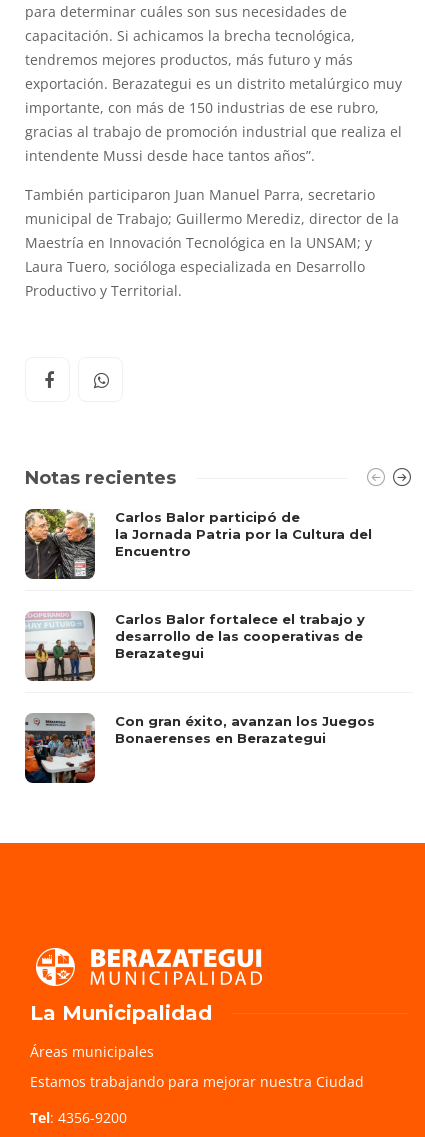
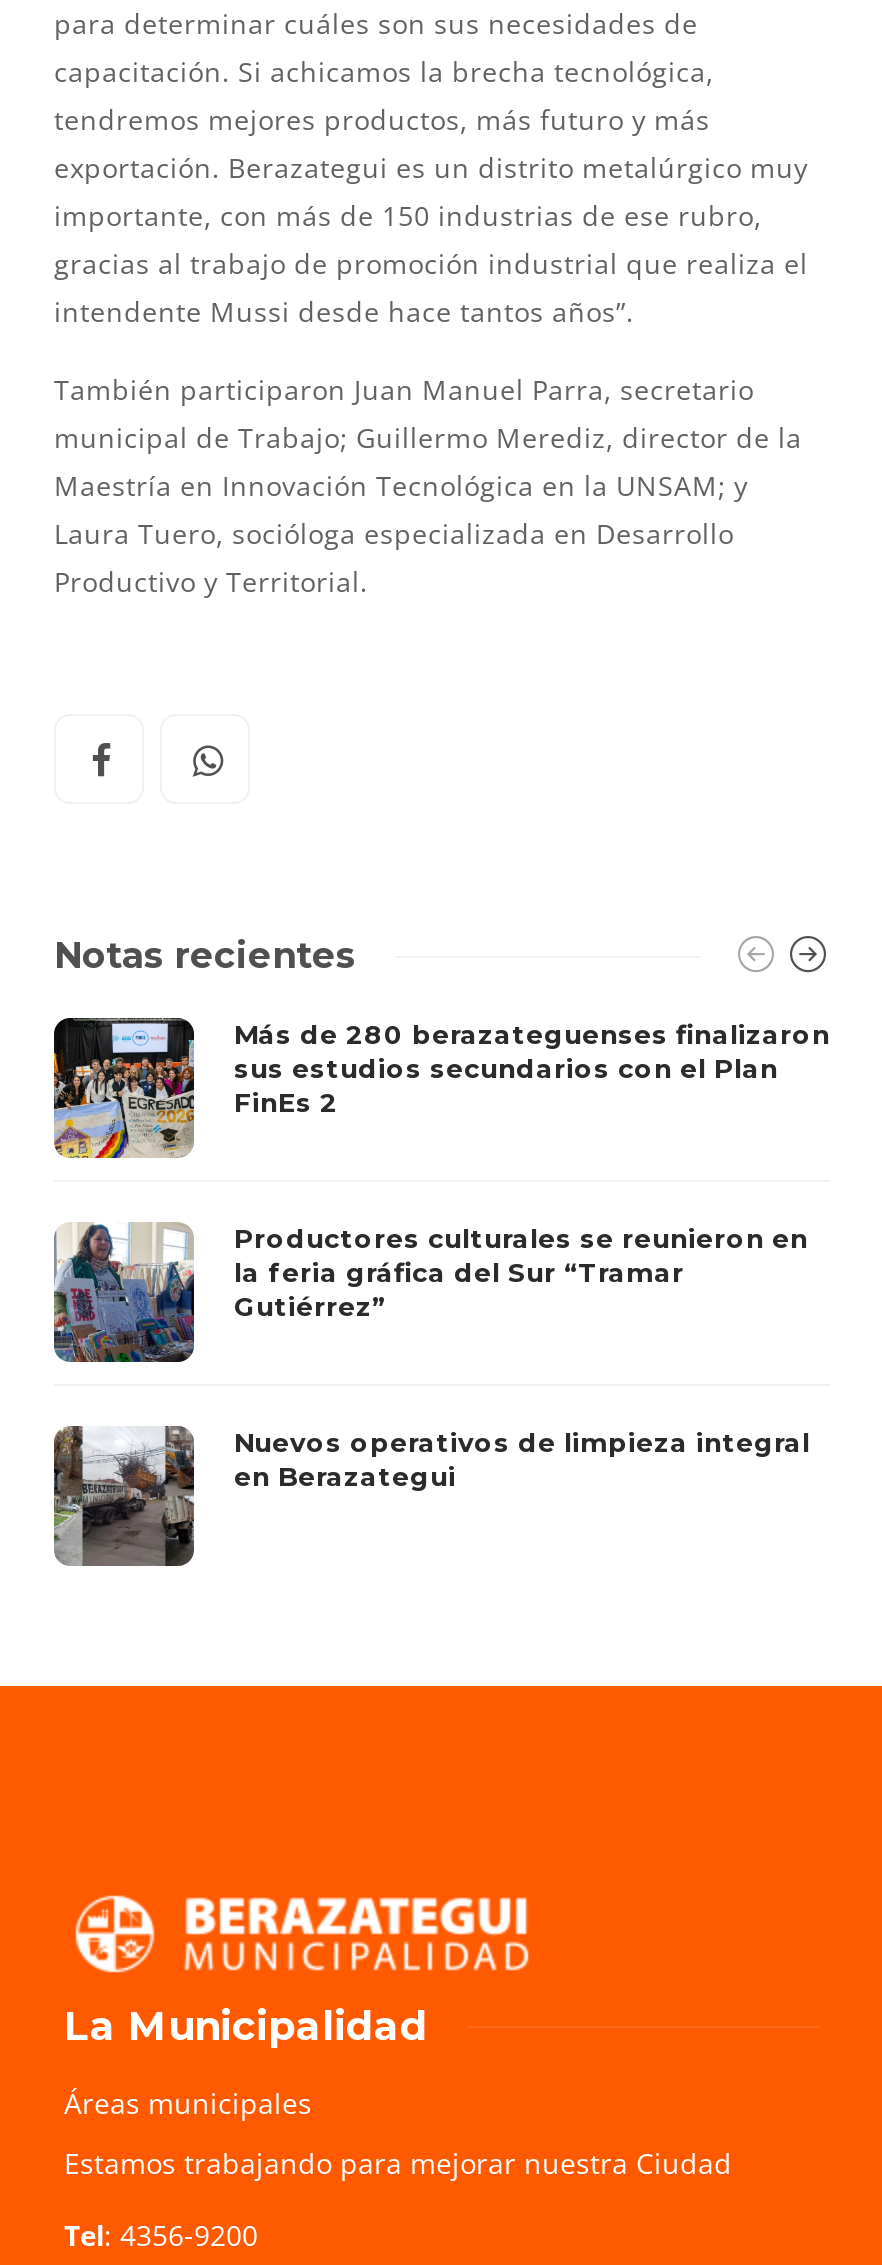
[24,509,372,580] [image] | Carlos Balor participó de | la Jornada Patria por la Cultura del | Encuentro -> [52,1016,830,1160] [image] | Más de 280 berazateguenses finalizaron | sus estudios secundarios con el Plan | FinEs 2
[26,611,365,682] [image] | Carlos Balor fortalece el trabajo y | desarrollo de las cooperativas de | Berazategui -> [54,1221,808,1364] [image] | Productores culturales se reunieron en | la feria gráfica del Sur “Tramar | Gutiérrez”
[24,713,375,784] [image] | Con gran éxito, avanzan los Juegos | Bonaerenses en Berazategui -> [52,1425,810,1568] [image] | Nuevos operativos de limpieza integral | en Berazategui

